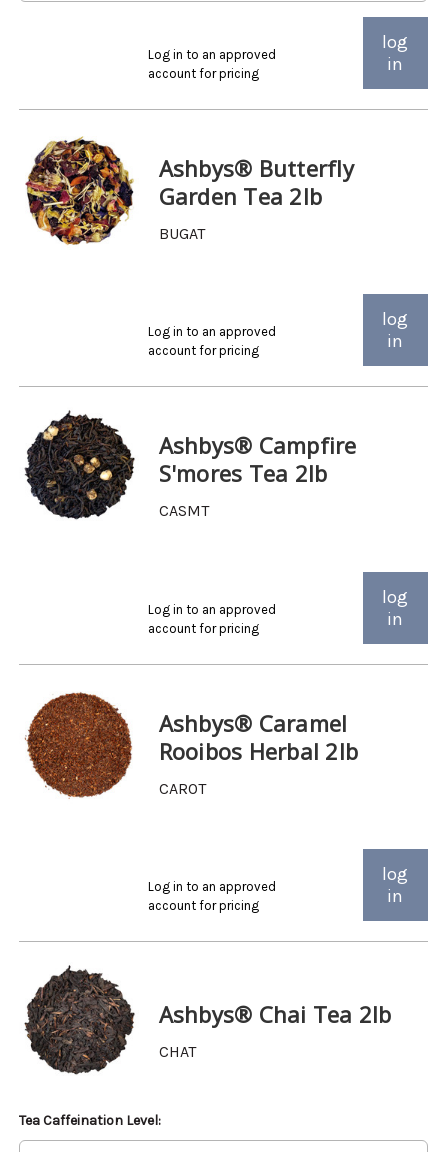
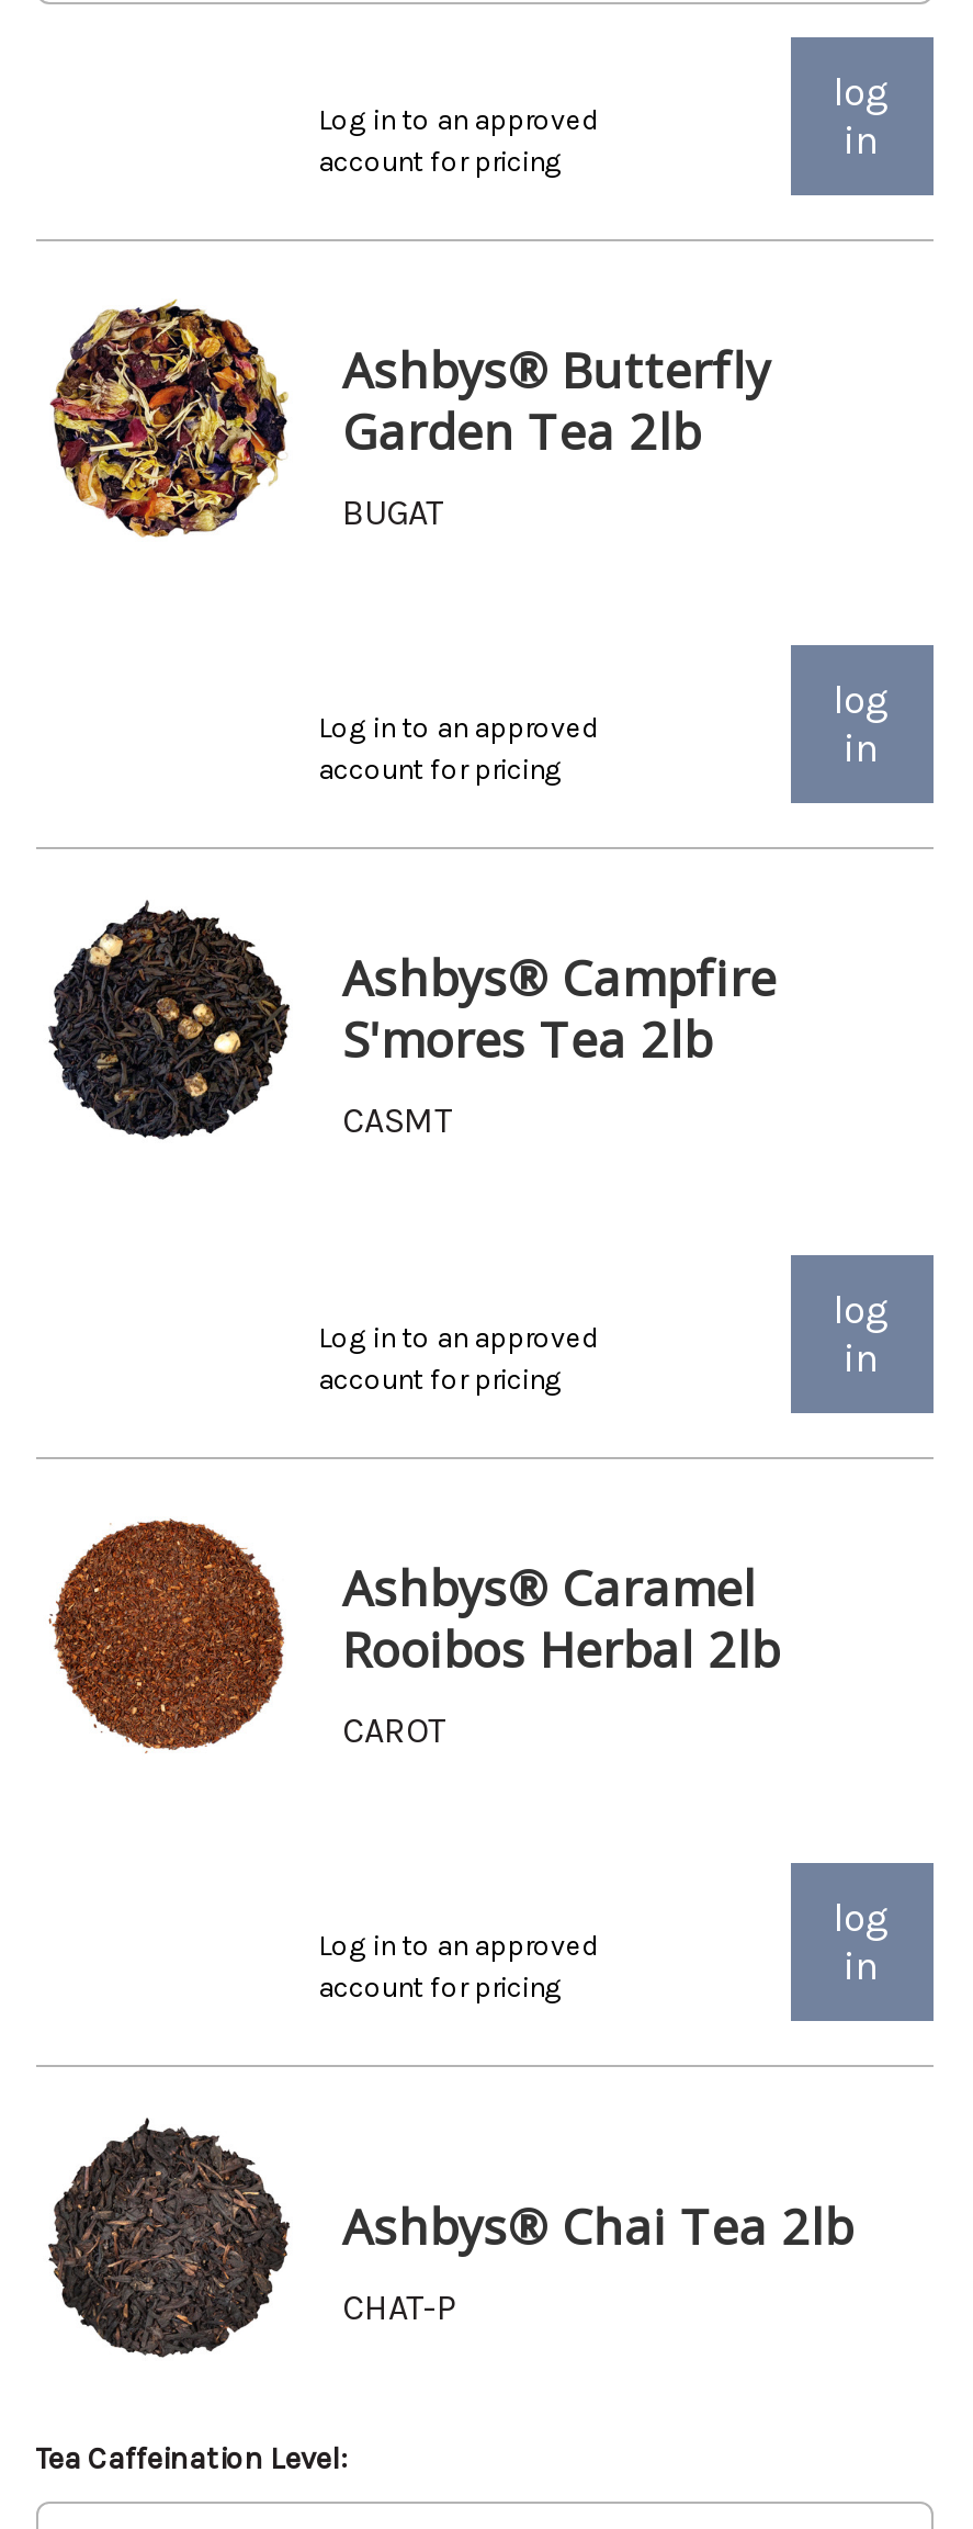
[158,1042,195,1061] CHAT -> [342,2287,456,2328] CHAT-P

